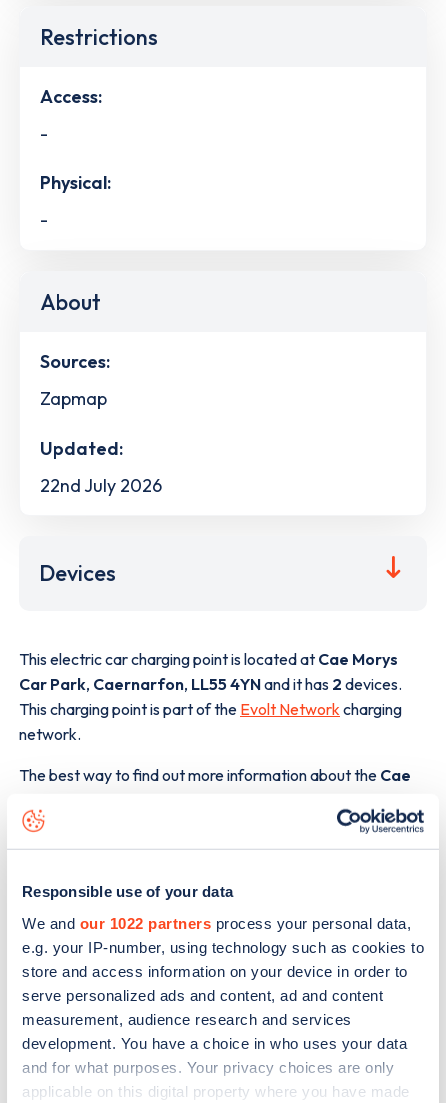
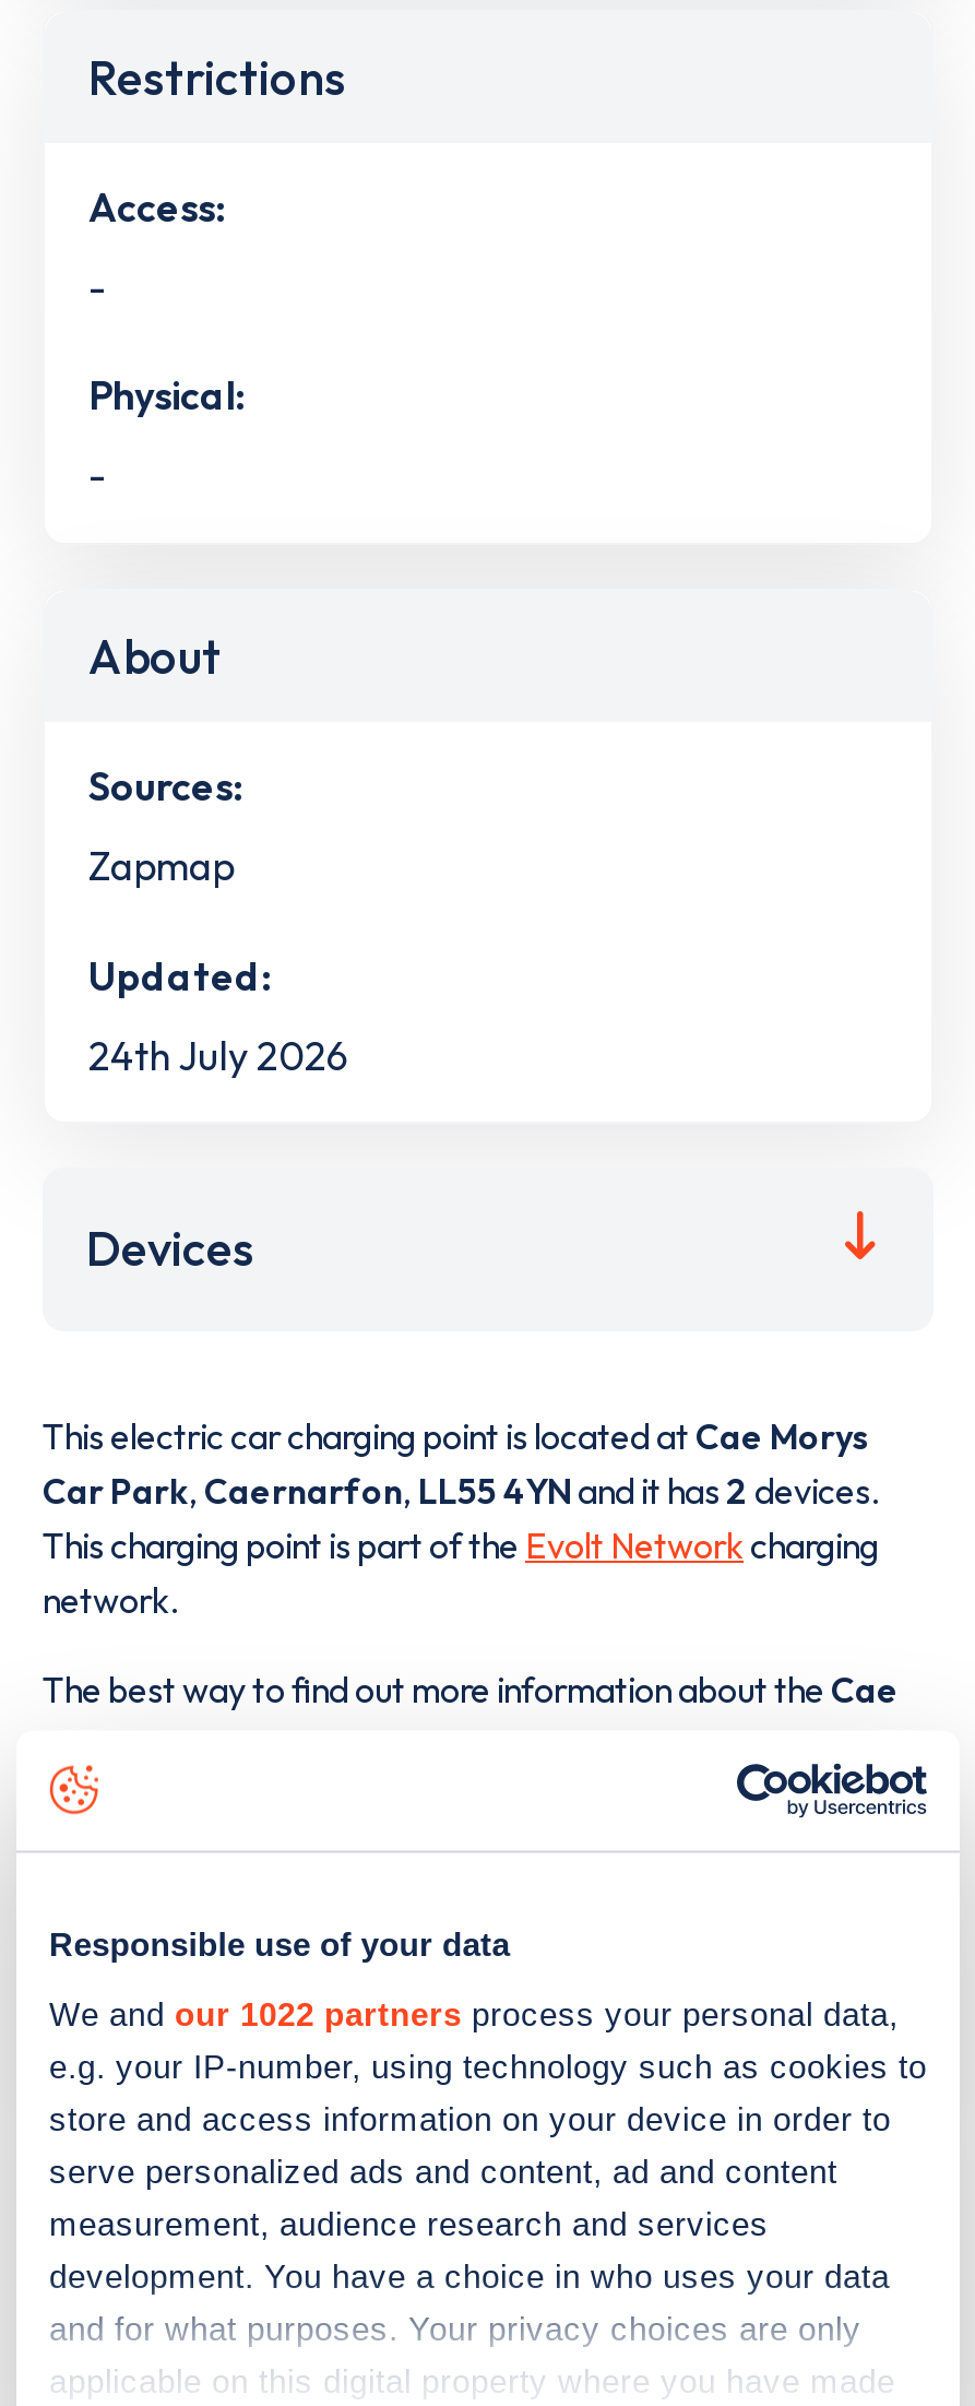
[40,473,162,496] 22nd July 2026 -> [88,1031,348,1081] 24th July 2026

